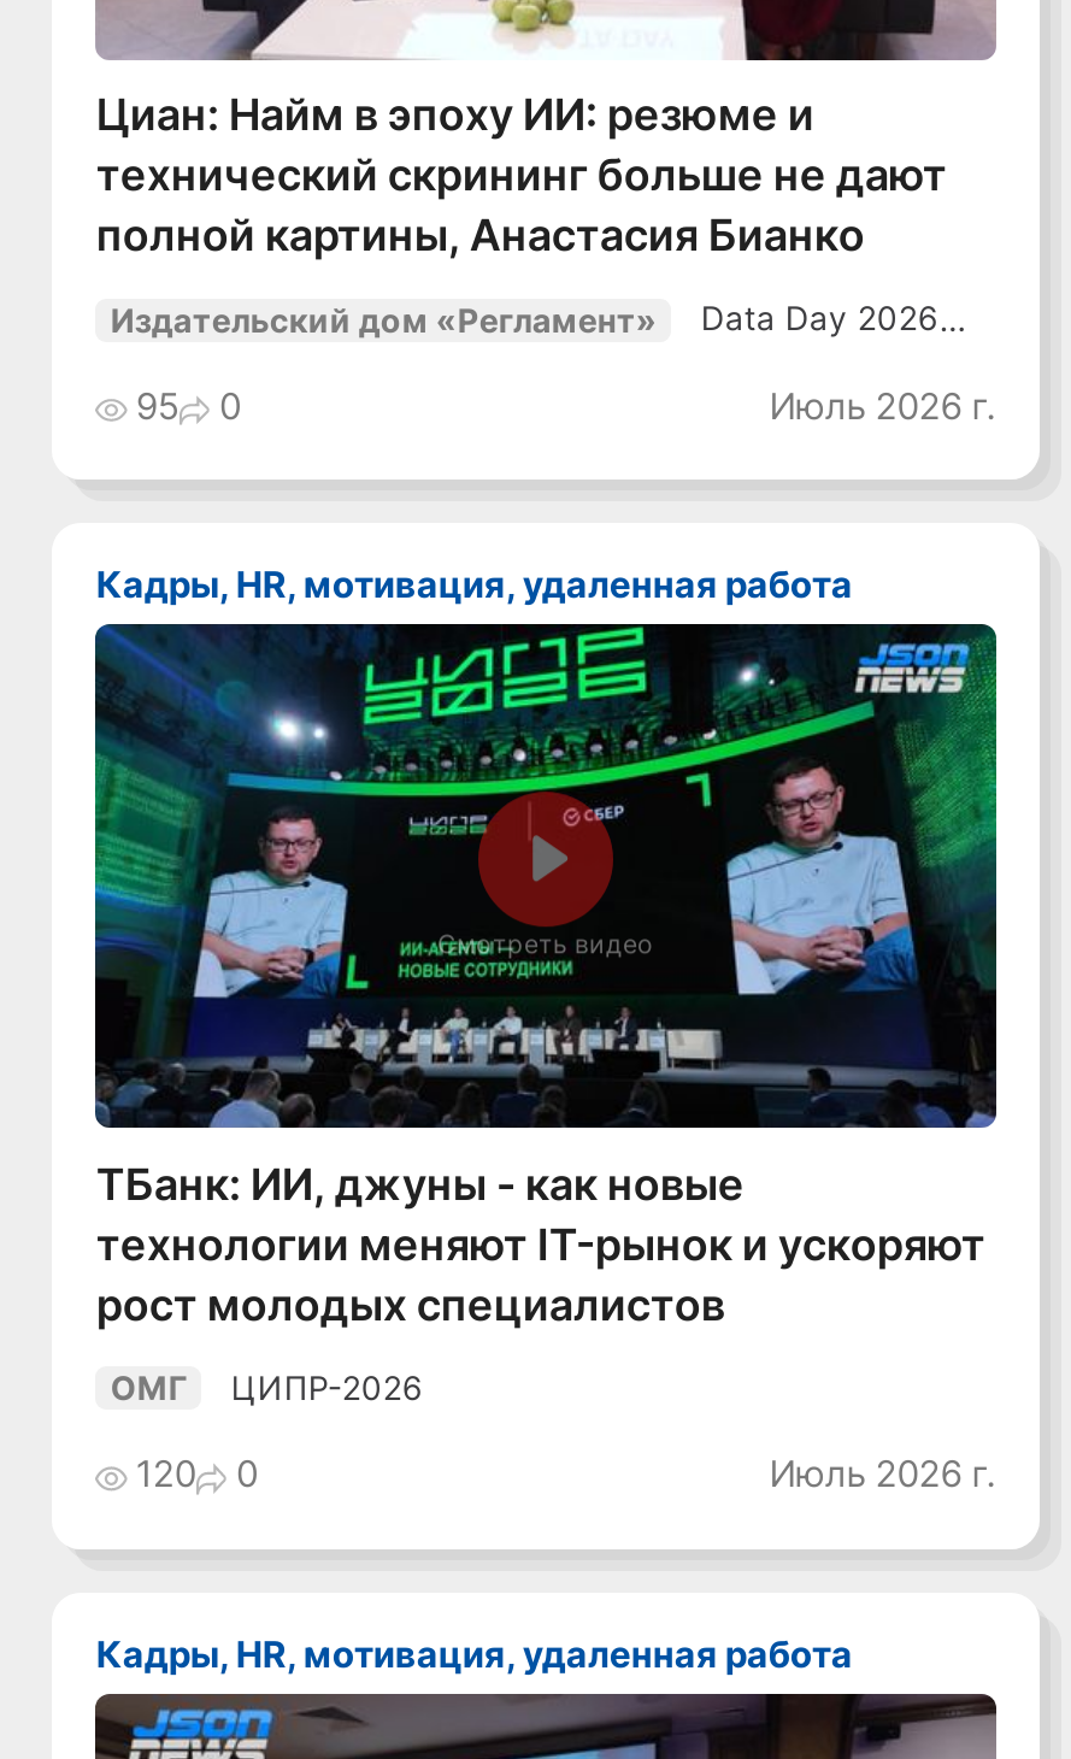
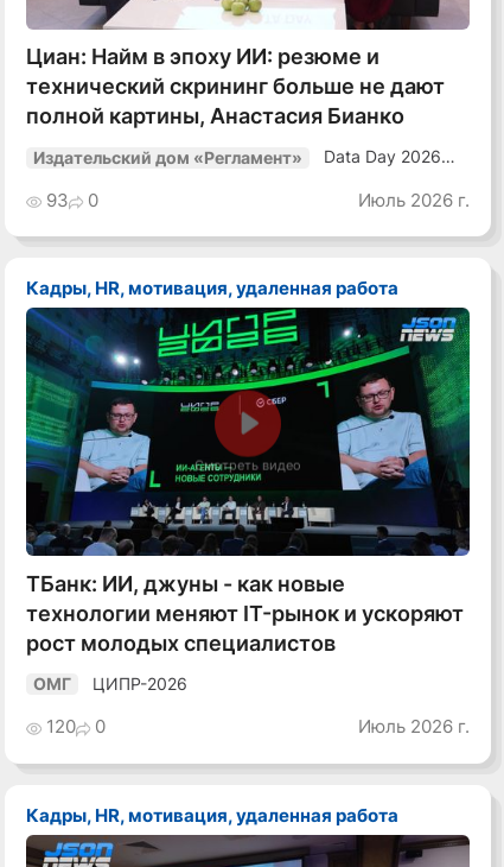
[136,383,241,429] 95 0 -> [46,189,99,211] 93 0

